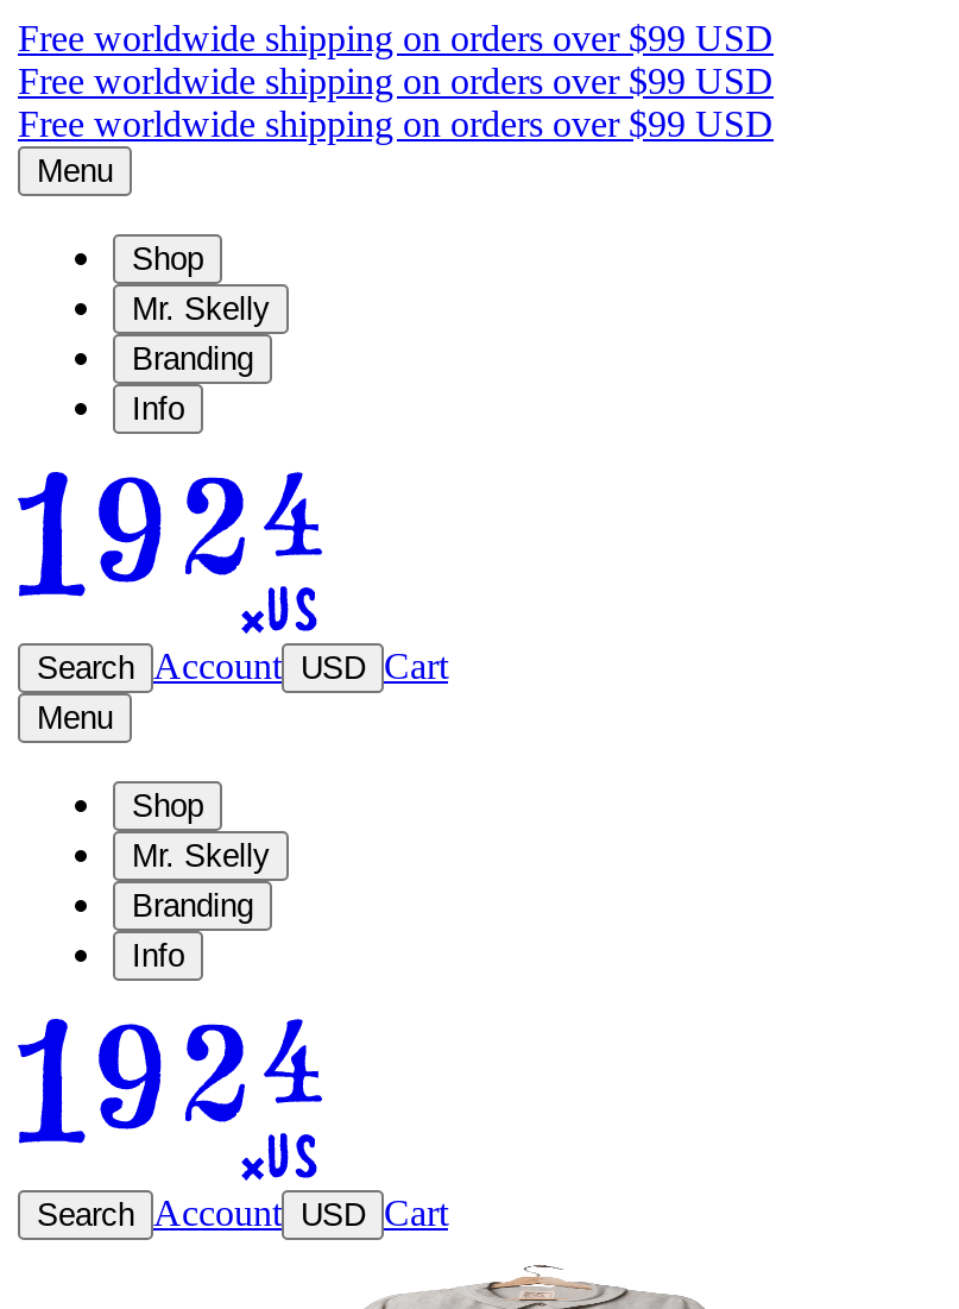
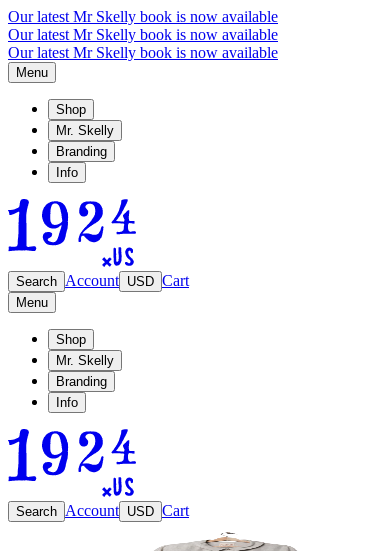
[18,18,774,144] Free worldwide shipping on orders over $99 USD | Free worldwide shipping on orders over $99 USD | Free worldwide shipping on orders over $99 USD -> [8,8,278,61] Our latest Mr Skelly book is now available | Our latest Mr Skelly book is now available | Our latest Mr Skelly book is now available

